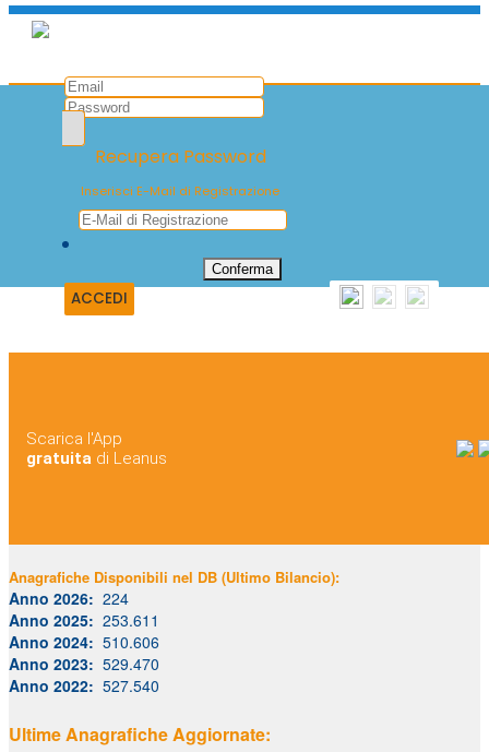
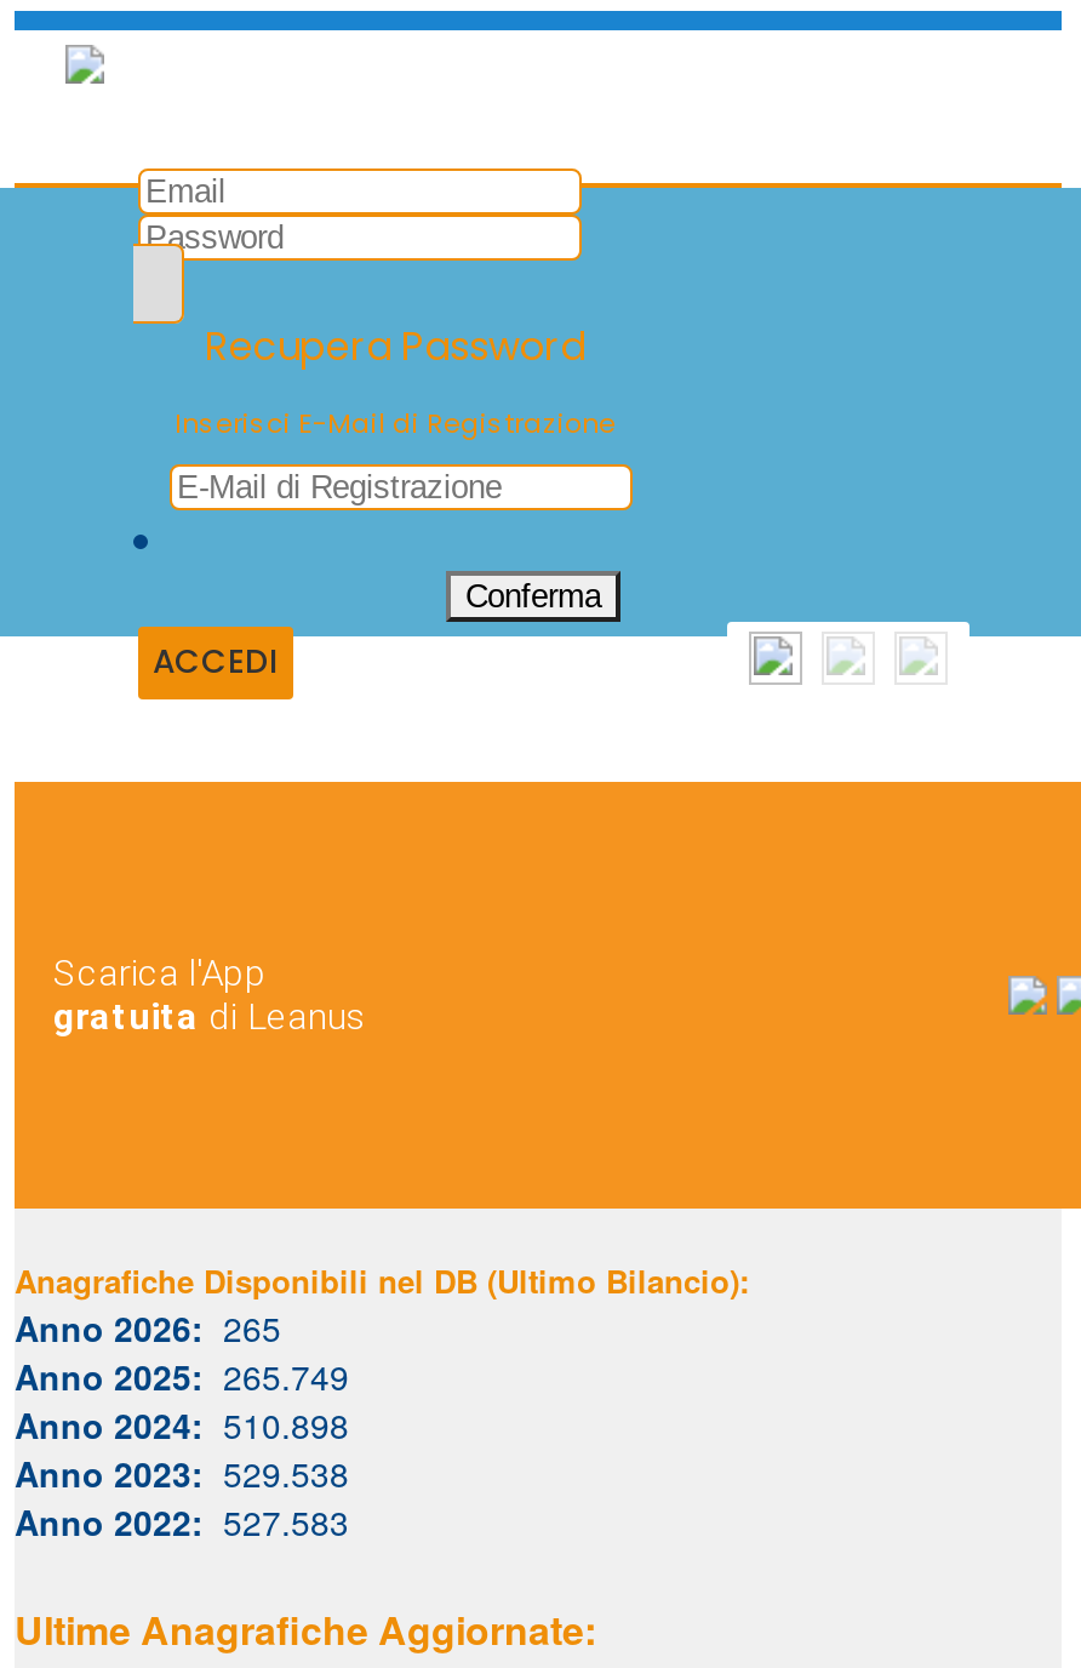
[9,587,129,609] Anno 2026: 224 -> [15,1303,281,1352] Anno 2026: 265
[9,609,159,631] Anno 2025: 253.611 -> [15,1352,349,1400] Anno 2025: 265.749
[9,631,159,653] Anno 2024: 510.606 -> [15,1400,349,1449] Anno 2024: 510.898
[9,653,159,675] Anno 2023: 529.470 -> [15,1449,349,1497] Anno 2023: 529.538
[9,675,159,696] Anno 2022: 527.540 -> [15,1497,349,1546] Anno 2022: 527.583

